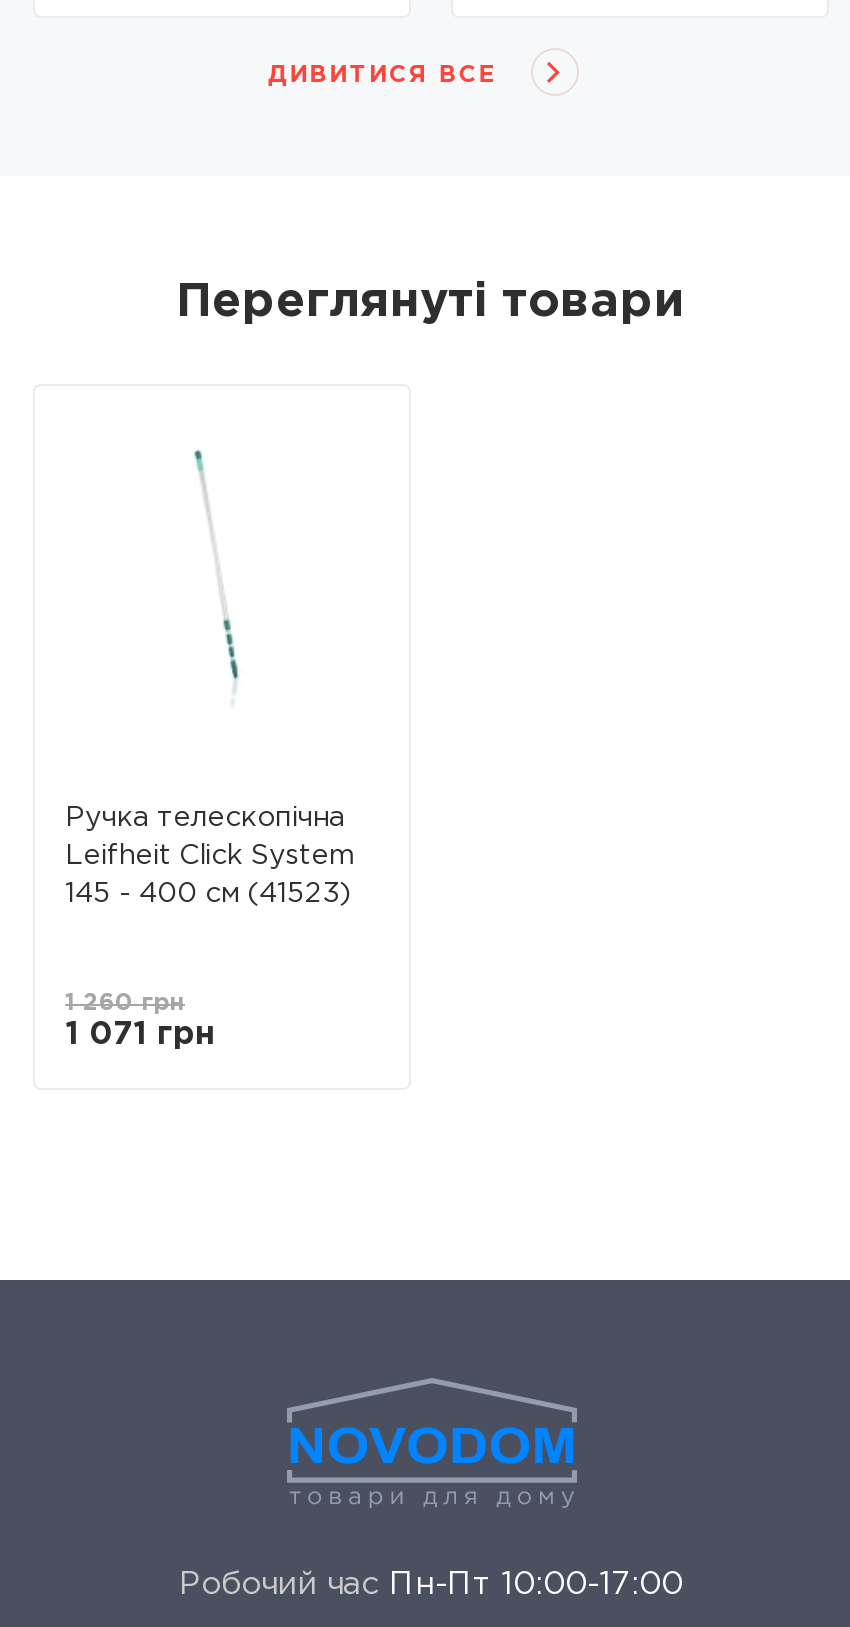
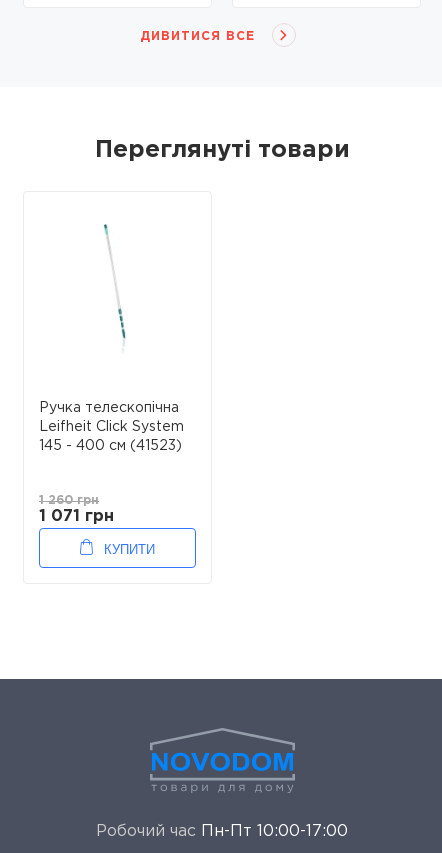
none -> [104,542,155,557] КУПИТИ

